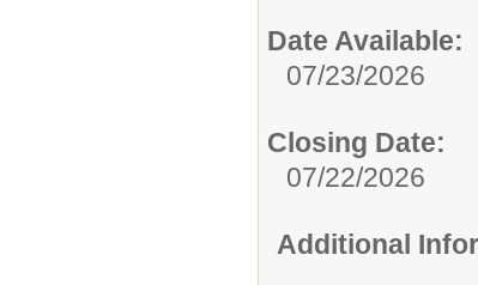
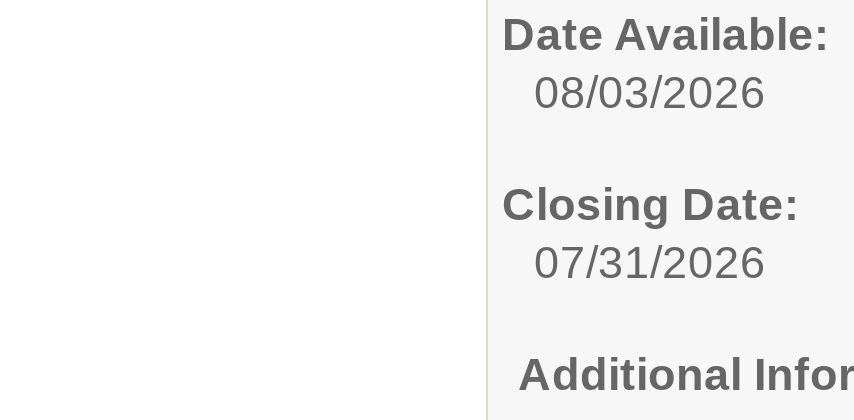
[286,59,425,90] 07/23/2026 -> [534,67,766,119] 08/03/2026
[286,161,425,192] 07/22/2026 -> [534,237,766,289] 07/31/2026

